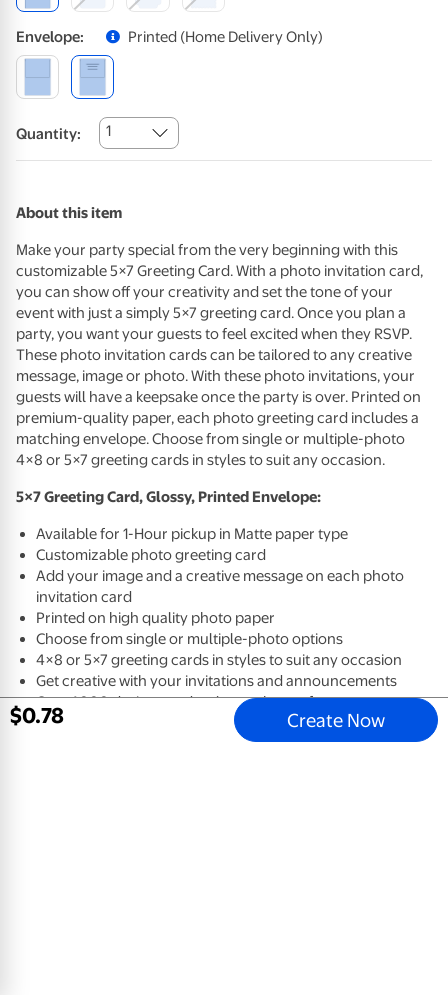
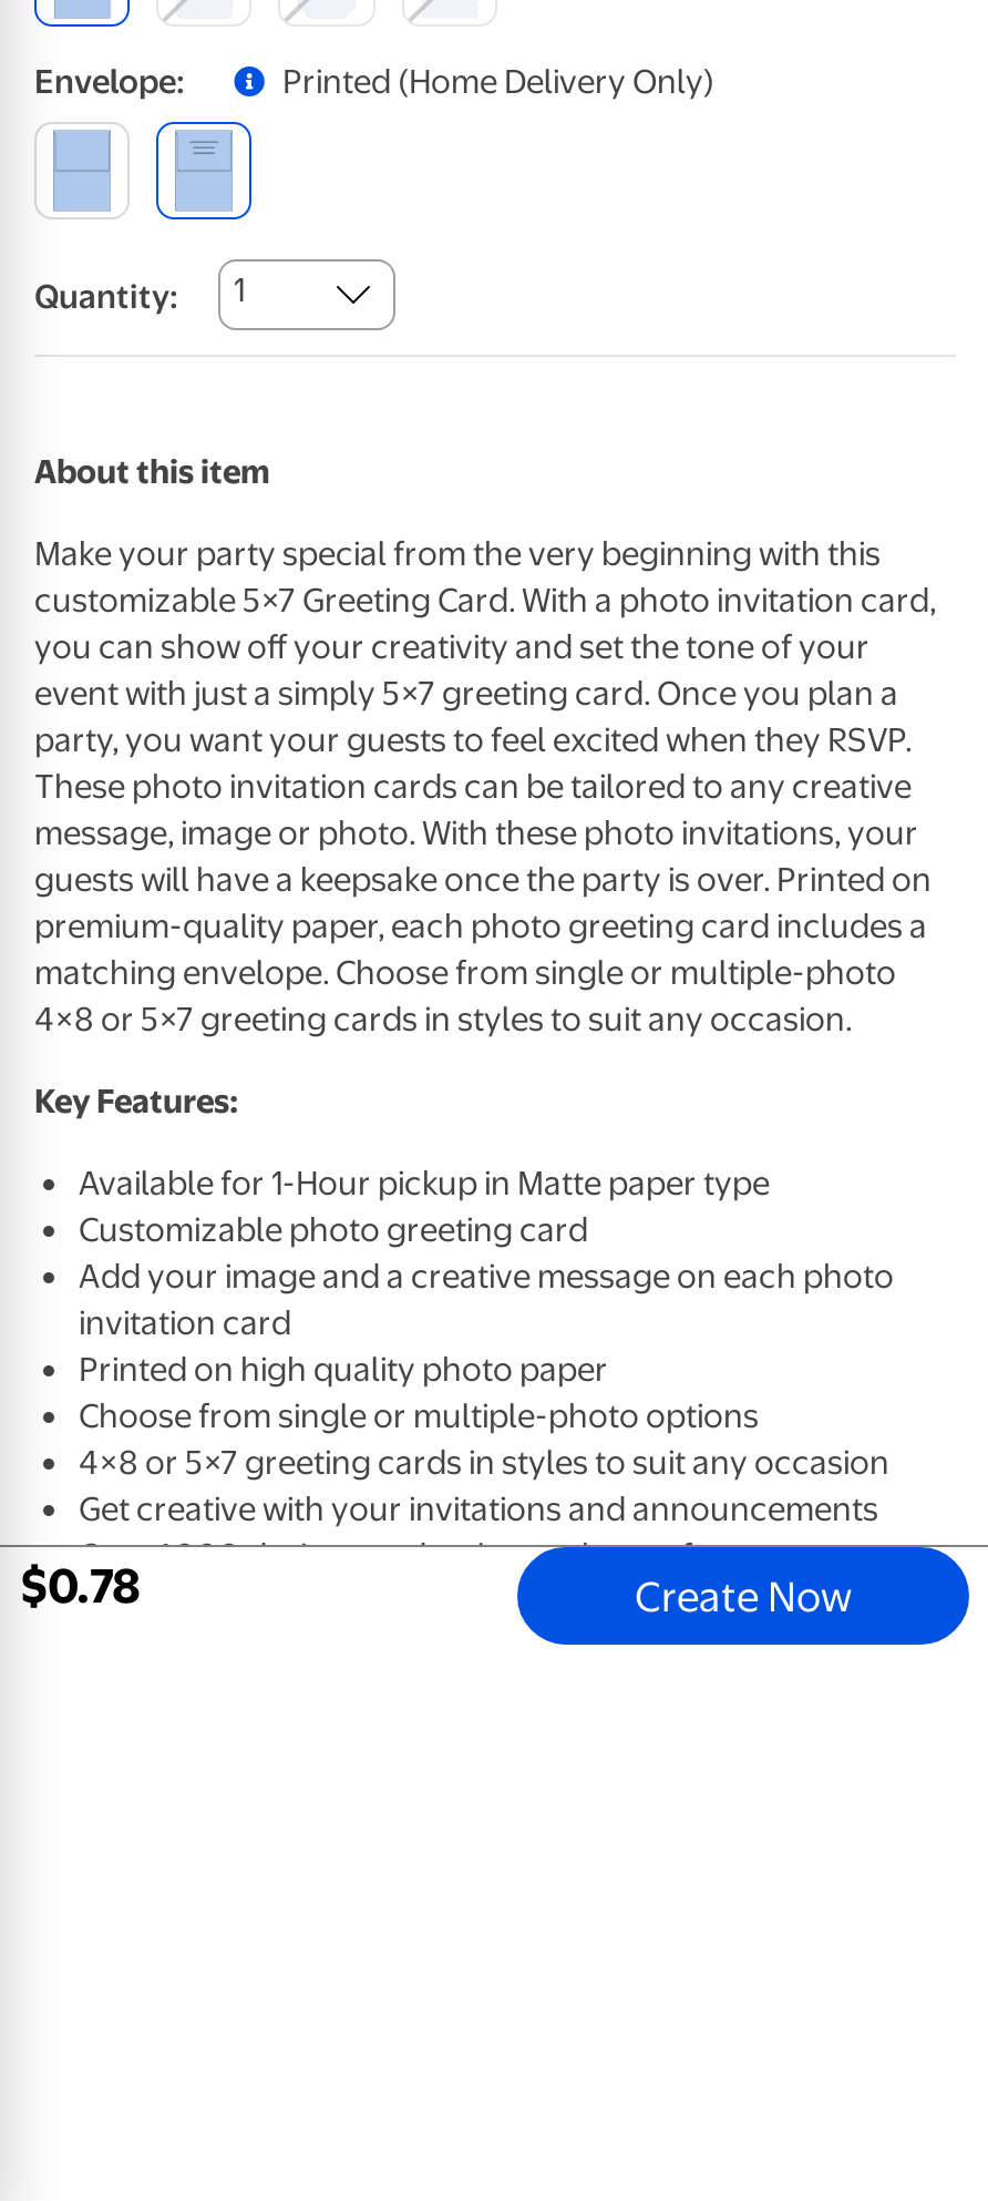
[16,487,321,505] 5×7 Greeting Card, Glossy, Printed Envelope: -> [34,1081,238,1120] Key Features:

